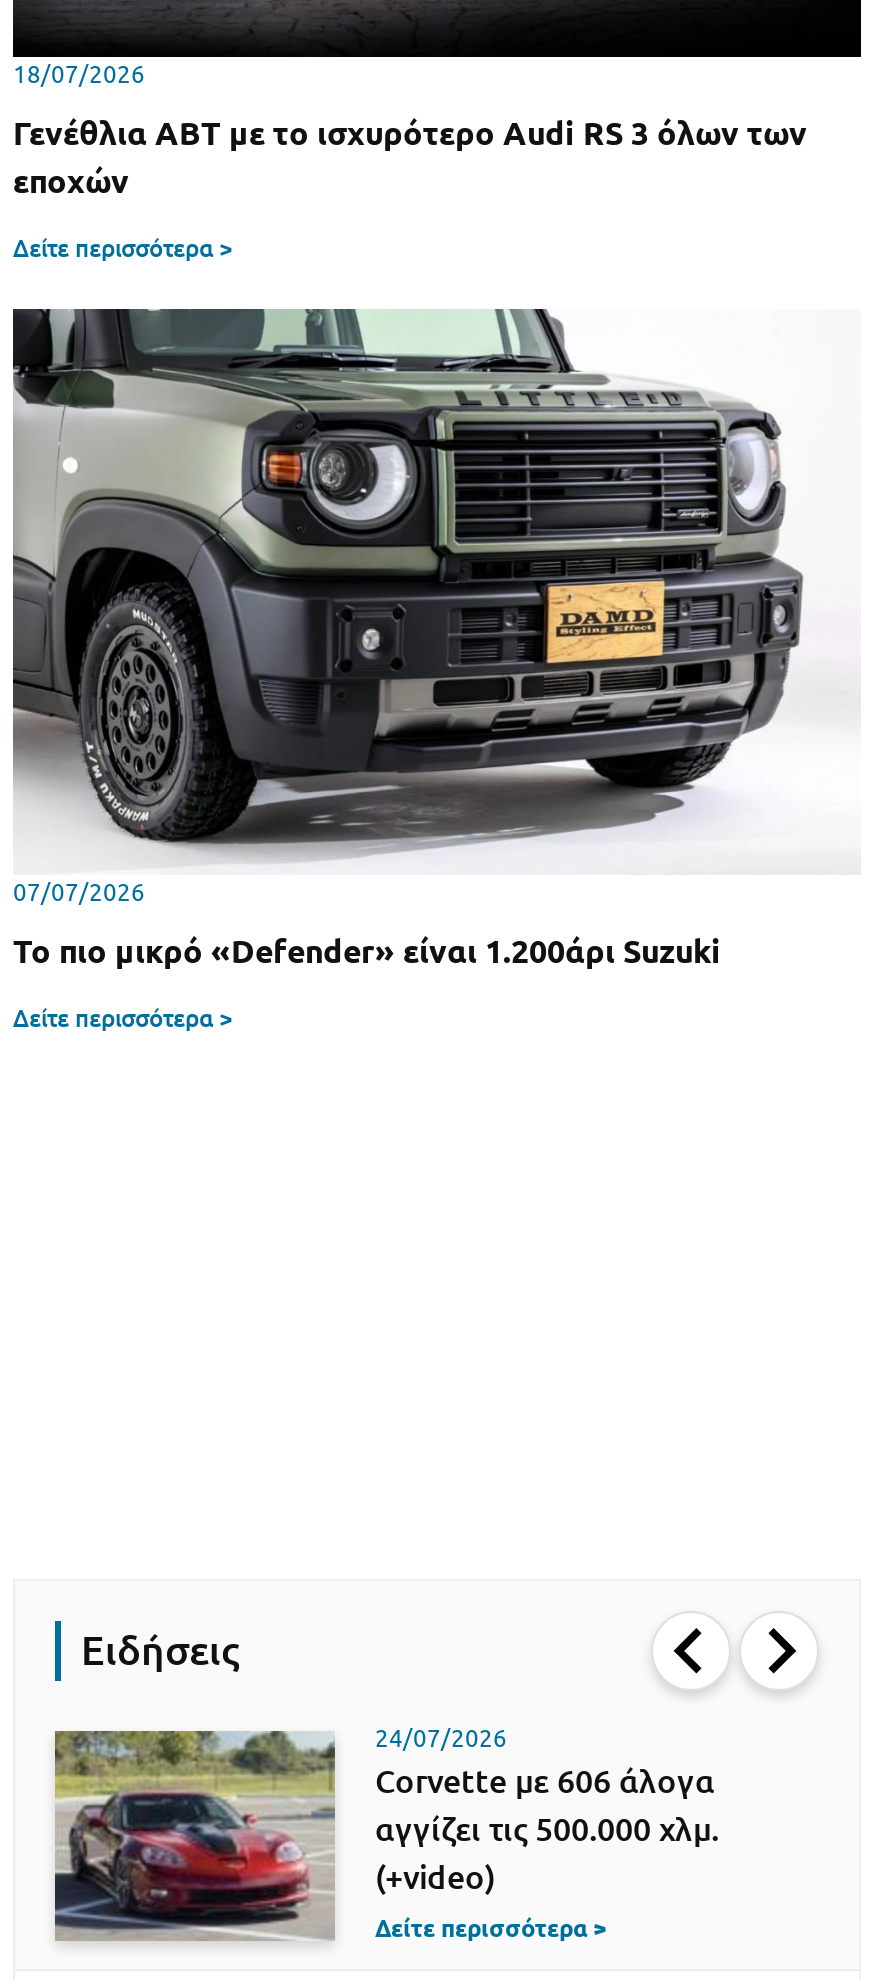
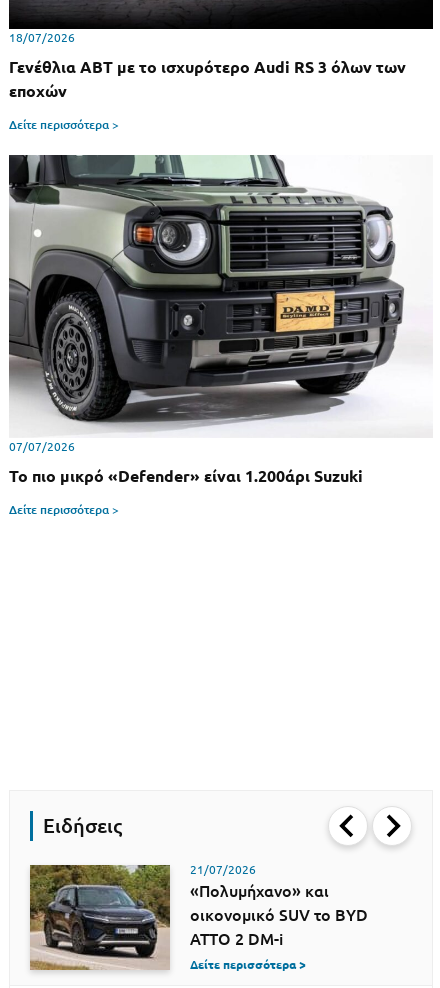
[53,1726,719,1940] [image] | 24/07/2026 | Corvette με 606 άλογα | αγγίζει τις 500.000 χλμ. | (+video) -> [30,863,368,970] [image] | 21/07/2026 | «Πολυμήχανο» και | οικονομικό SUV το BYD | ATTO 2 DM-i

